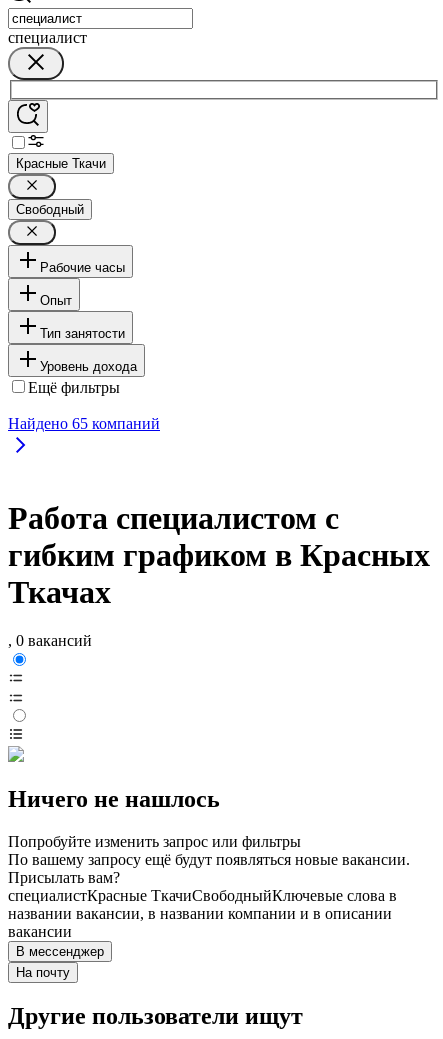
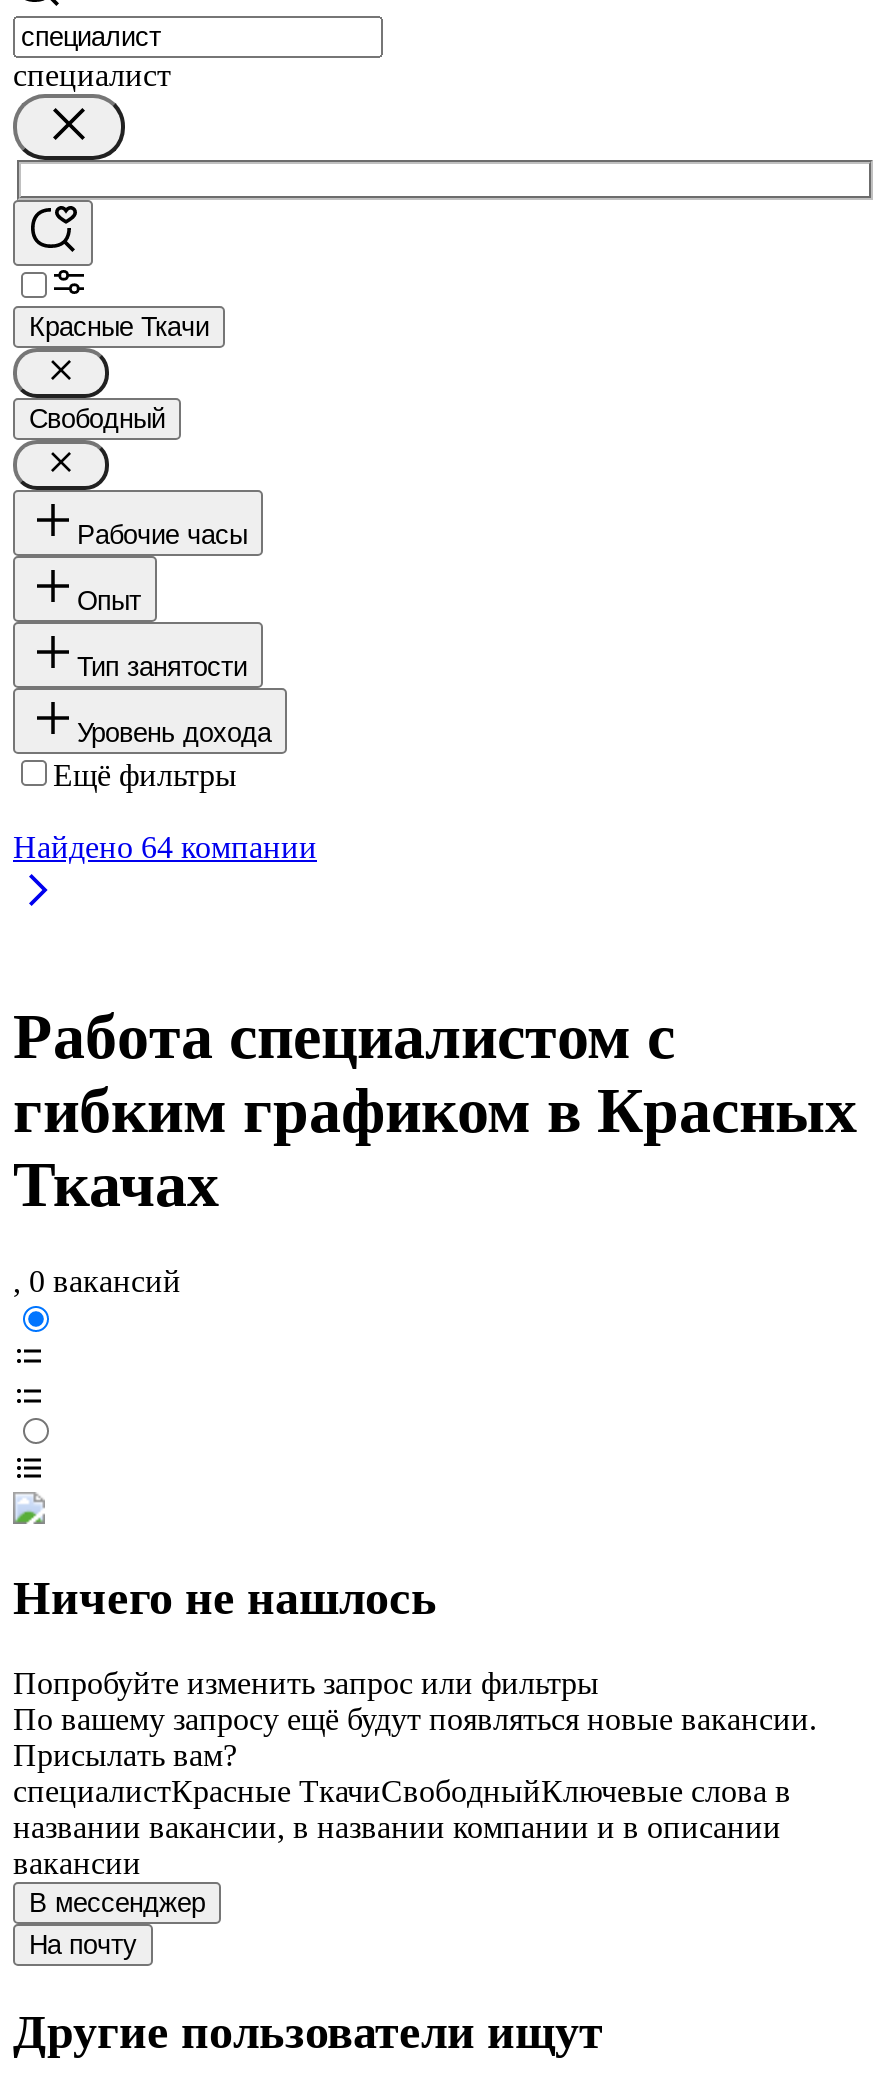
[8,415,160,432] Найдено 65 компаний -> [13,829,317,863] Найдено 64 компании

